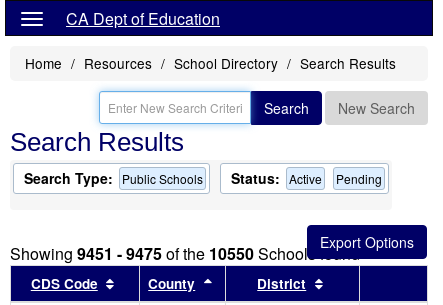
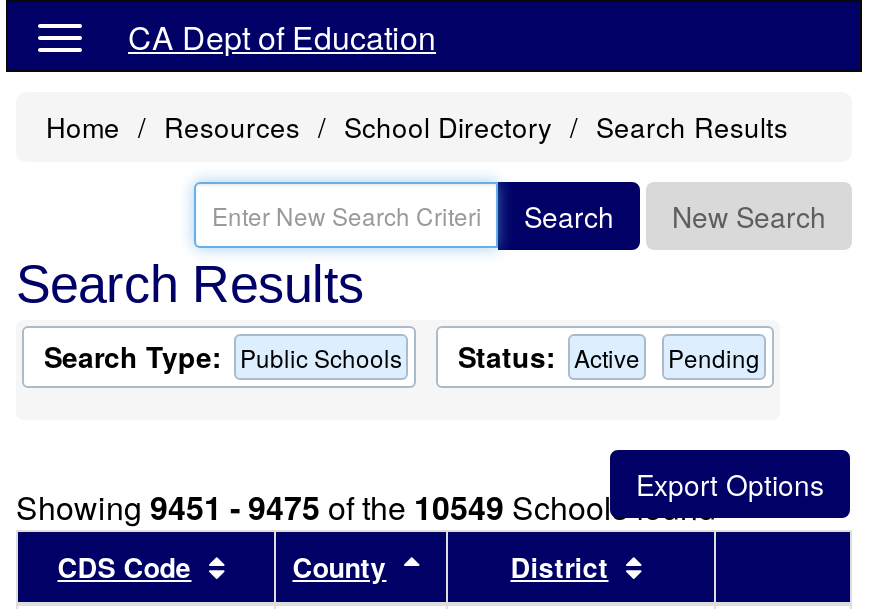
[10,242,360,265] Showing 9451 - 9475 of the 10550 Schools found -> [16,484,716,530] Showing 9451 - 9475 of the 10549 Schools found

